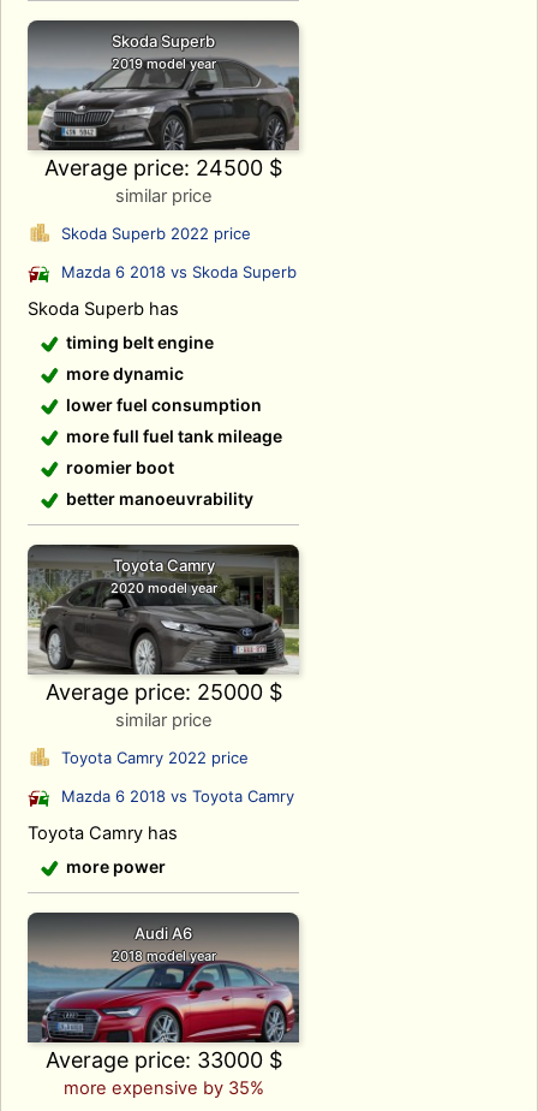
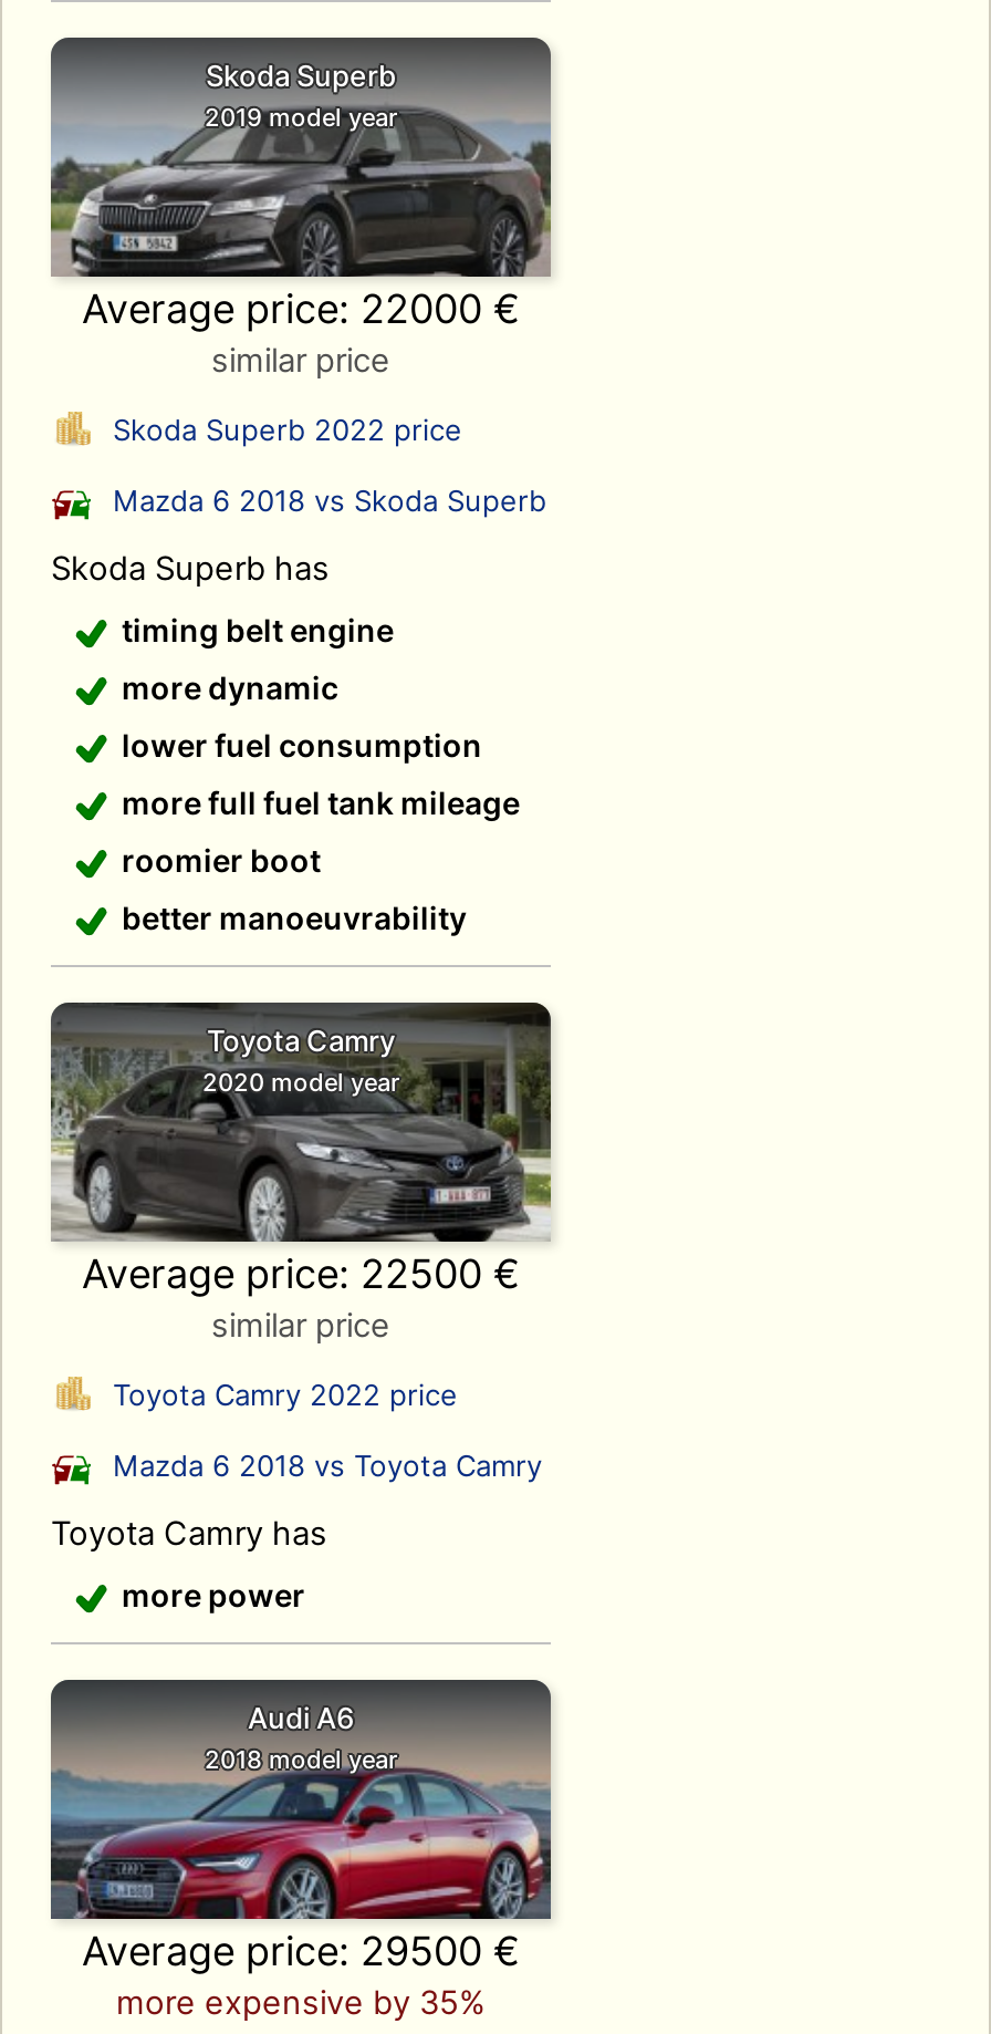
[44,155,282,181] Average price: 24500 $ -> [82,286,520,333] Average price: 22000 €
[45,680,282,705] Average price: 25000 $ -> [82,1251,520,1298] Average price: 22500 €
[45,1048,282,1073] Average price: 33000 $ -> [82,1928,520,1975] Average price: 29500 €

